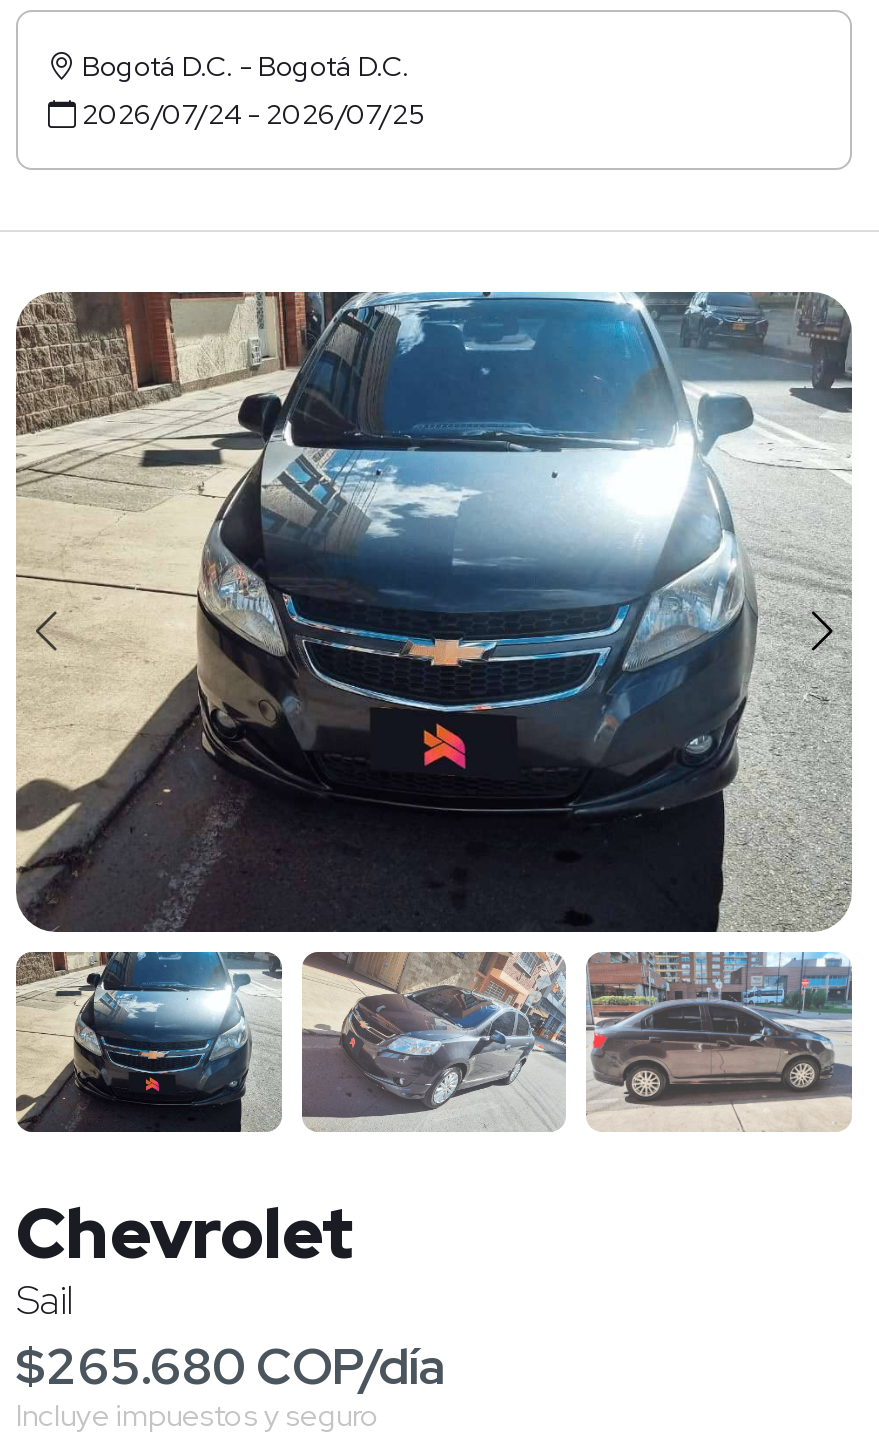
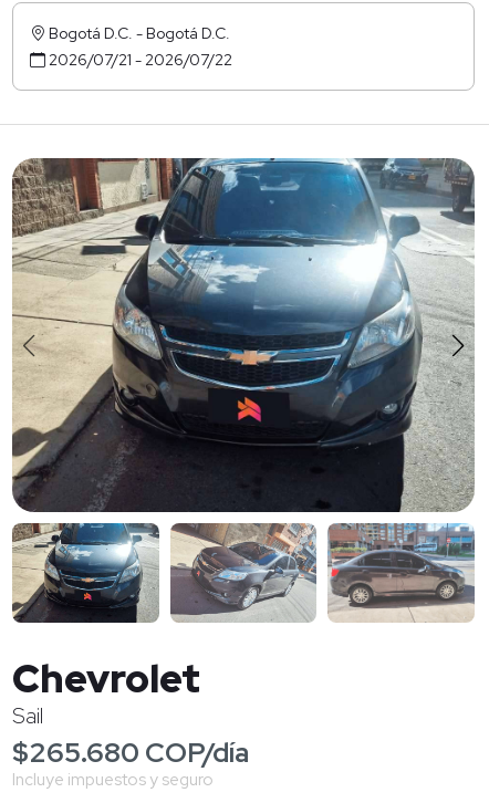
[76,96,424,132] 2026/07/24 - 2026/07/25 -> [45,50,232,70] 2026/07/21 - 2026/07/22

